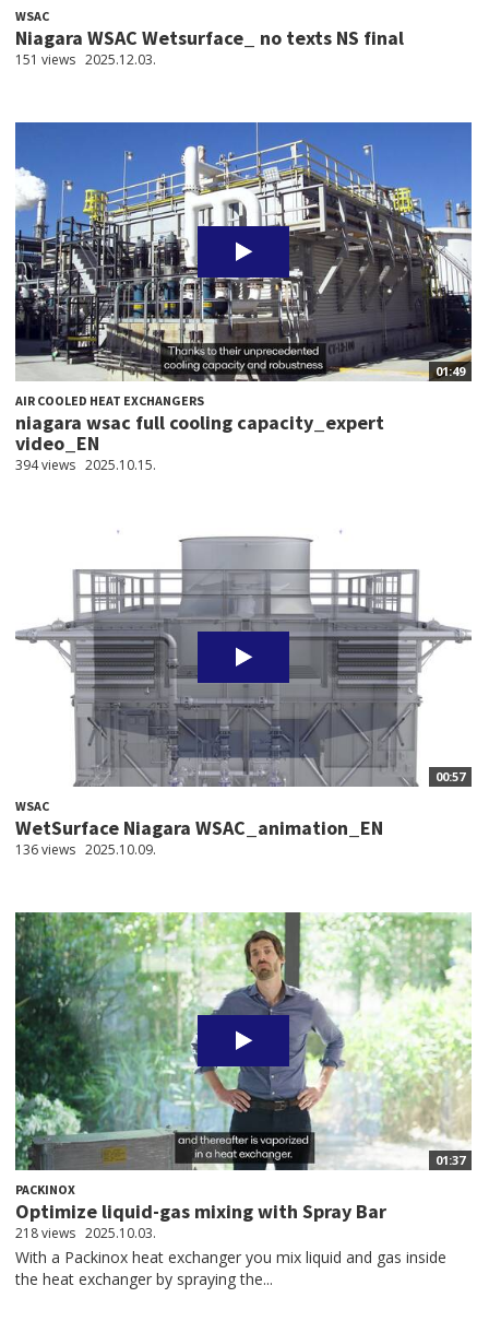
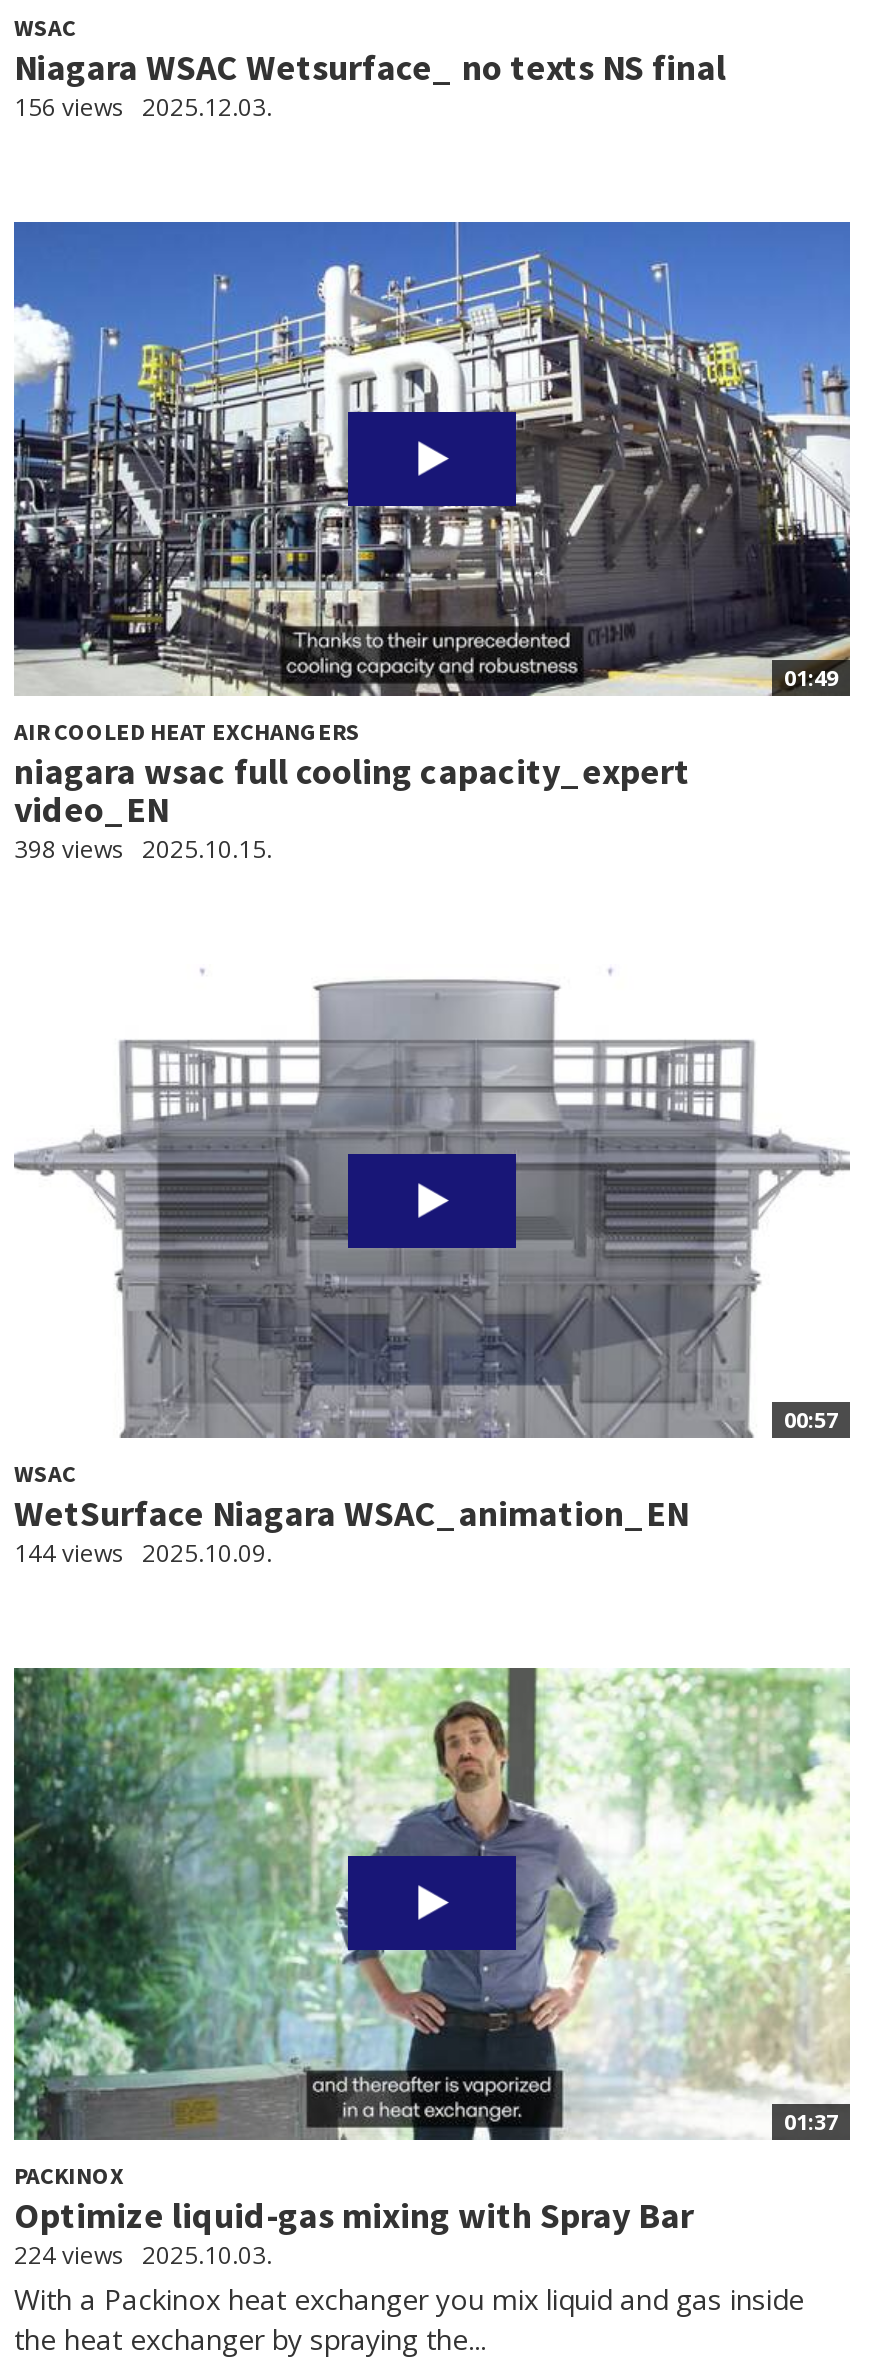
[15,50,156,69] 151 views 2025.12.03. -> [14,90,272,124] 156 views 2025.12.03.
[15,455,156,474] 394 views 2025.10.15. -> [14,831,272,865] 398 views 2025.10.15.
[15,840,156,858] 136 views 2025.10.09. -> [14,1535,272,1569] 144 views 2025.10.09.
[15,1224,156,1243] 218 views 2025.10.03. -> [14,2239,272,2273] 224 views 2025.10.03.

